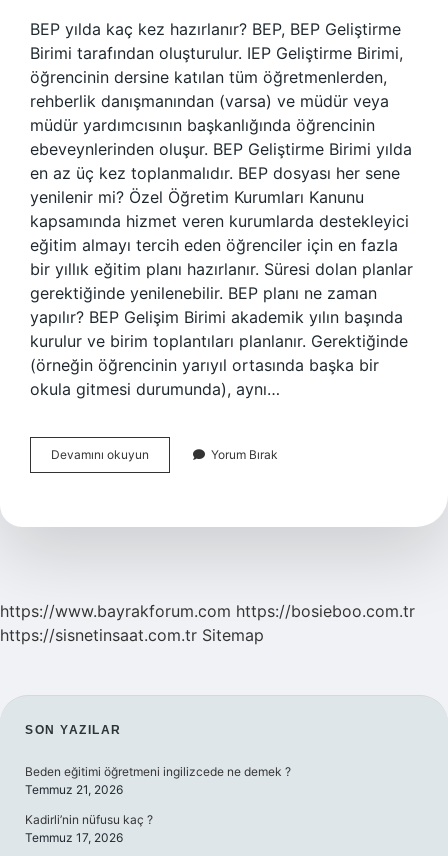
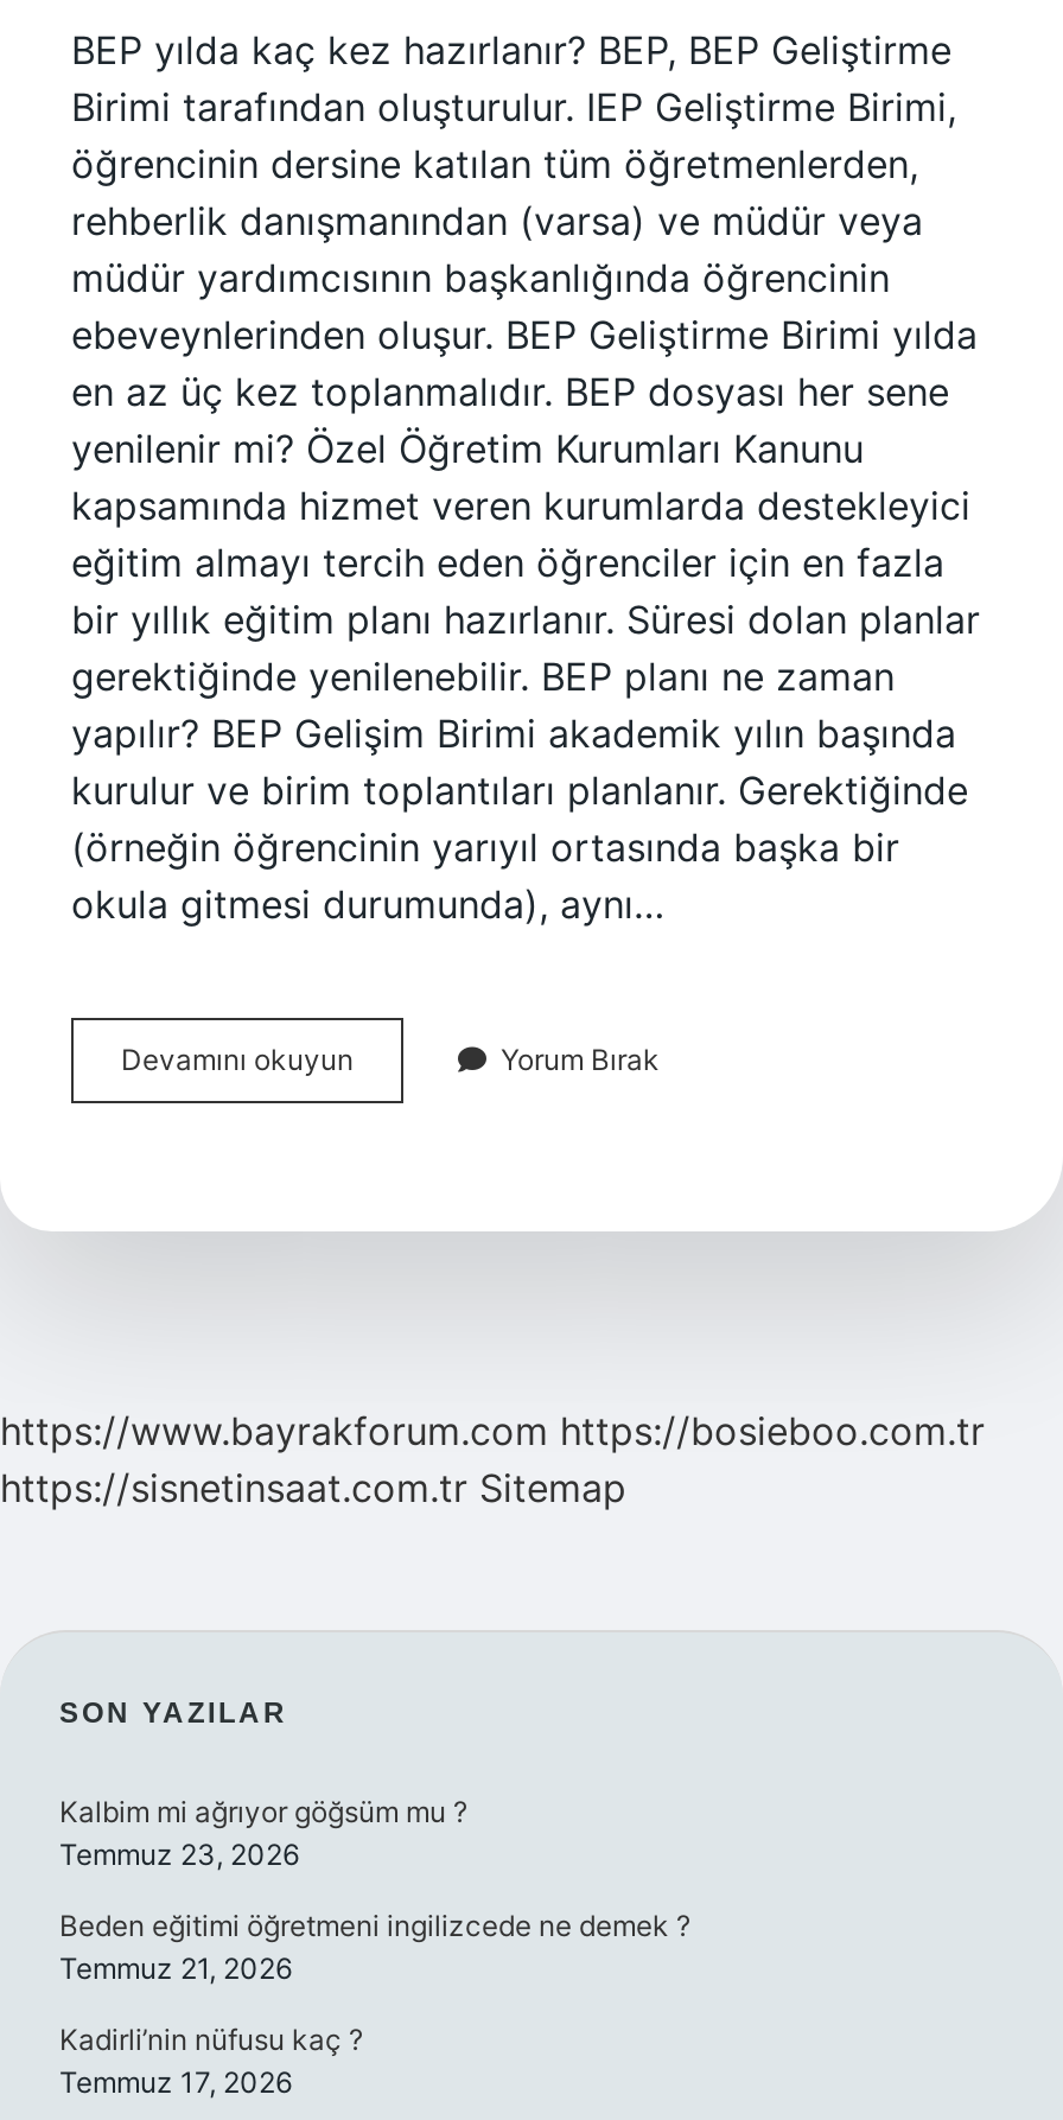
none -> [59,1794,467,1872] Kalbim mi ağrıyor göğsüm mu ? | Temmuz 23, 2026

